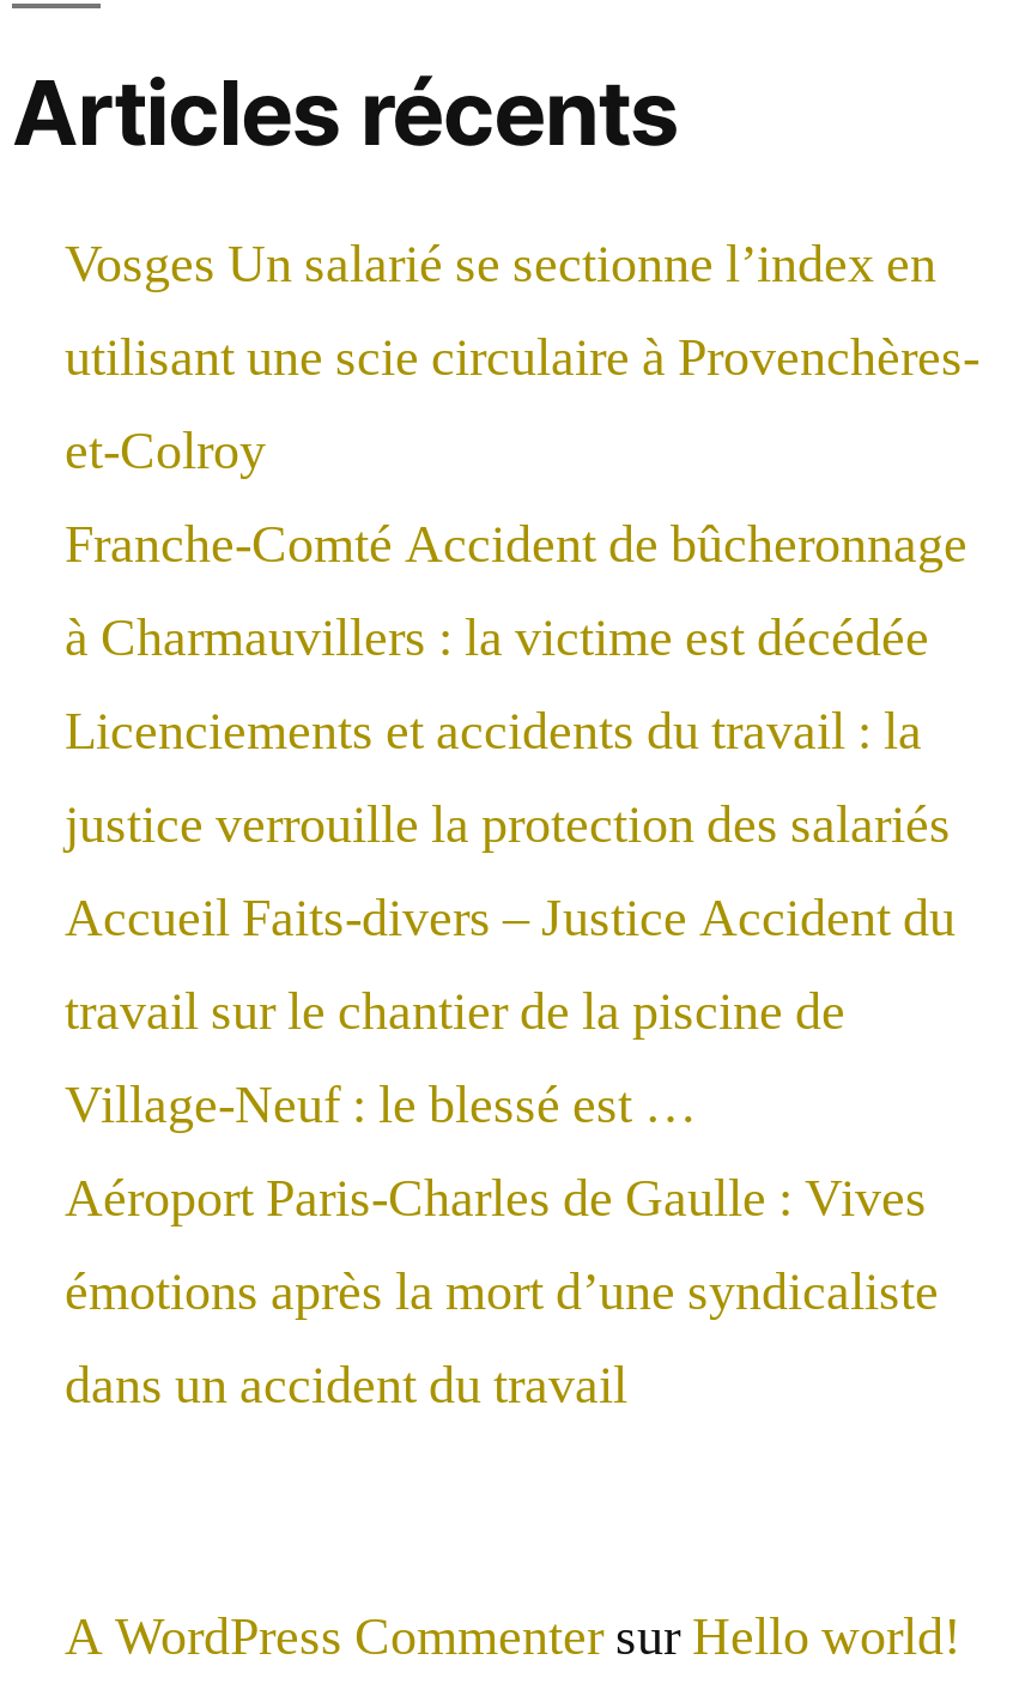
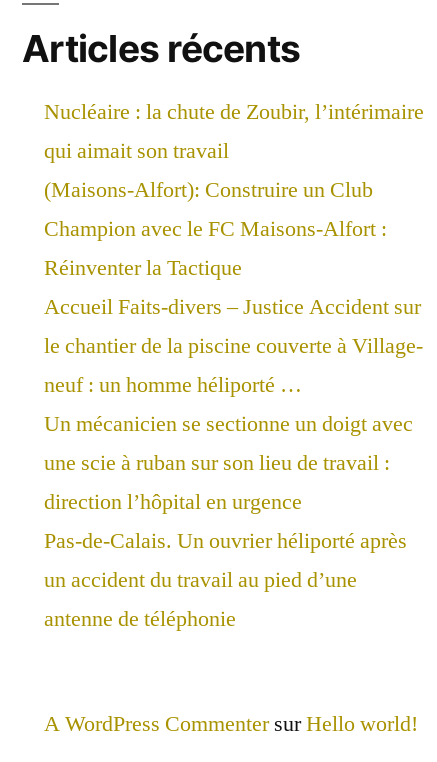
[65,230,979,1418] Vosges Un salarié se sectionne l’index en | utilisant une scie circulaire à Provenchères- | et-Colroy | Franche-Comté Accident de bûcheronnage | à Charmauvillers : la victime est décédée | Licenciements et accidents du travail : la | justice verrouille la protection des salariés | Accueil Faits-divers – Justice Accident du | travail sur le chantier de la piscine de | Village-Neuf : le blessé est … | Aéroport Paris-Charles de Gaulle : Vives | émotions après la mort d’une syndicaliste | dans un accident du travail -> [44,98,424,633] Nucléaire : la chute de Zoubir, l’intérimaire | qui aimait son travail | (Maisons-Alfort): Construire un Club | Champion avec le FC Maisons-Alfort : | Réinventer la Tactique | Accueil Faits-divers – Justice Accident sur | le chantier de la piscine couverte à Village- | neuf : un homme héliporté … | Un mécanicien se sectionne un doigt avec | une scie à ruban sur son lieu de travail : | direction l’hôpital en urgence | Pas-de-Calais. Un ouvrier héliporté après | un accident du travail au pied d’une | antenne de téléphonie

